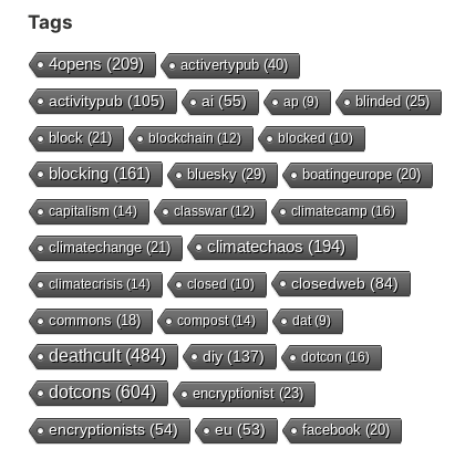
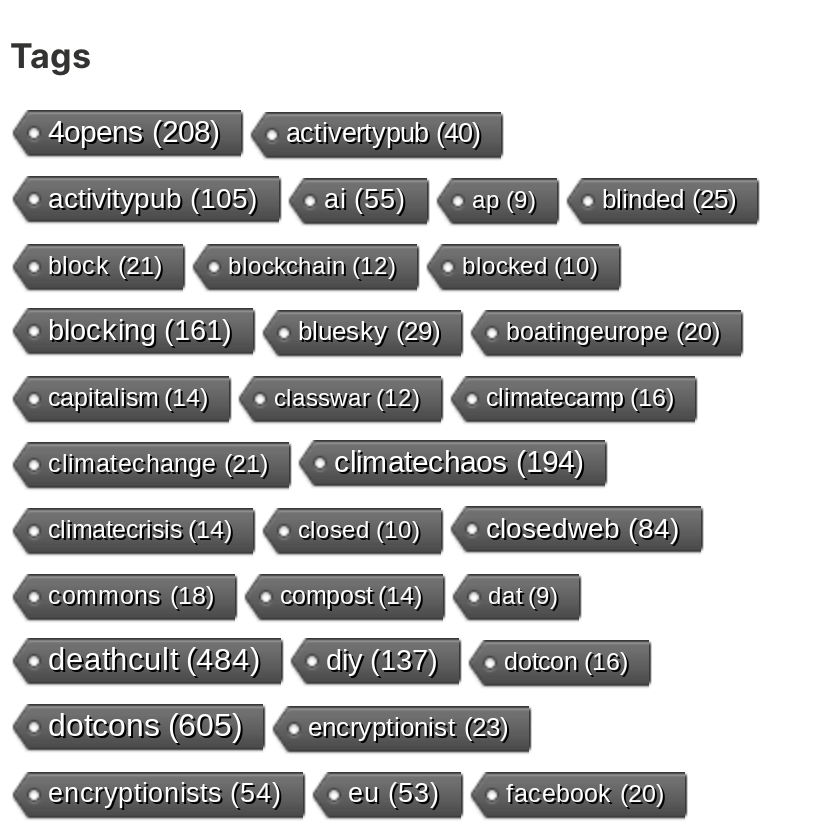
[48,56,143,73] 4opens (209) -> [48,116,220,148] 4opens (208)
[48,383,156,402] dotcons (604) -> [48,708,242,742] dotcons (605)

